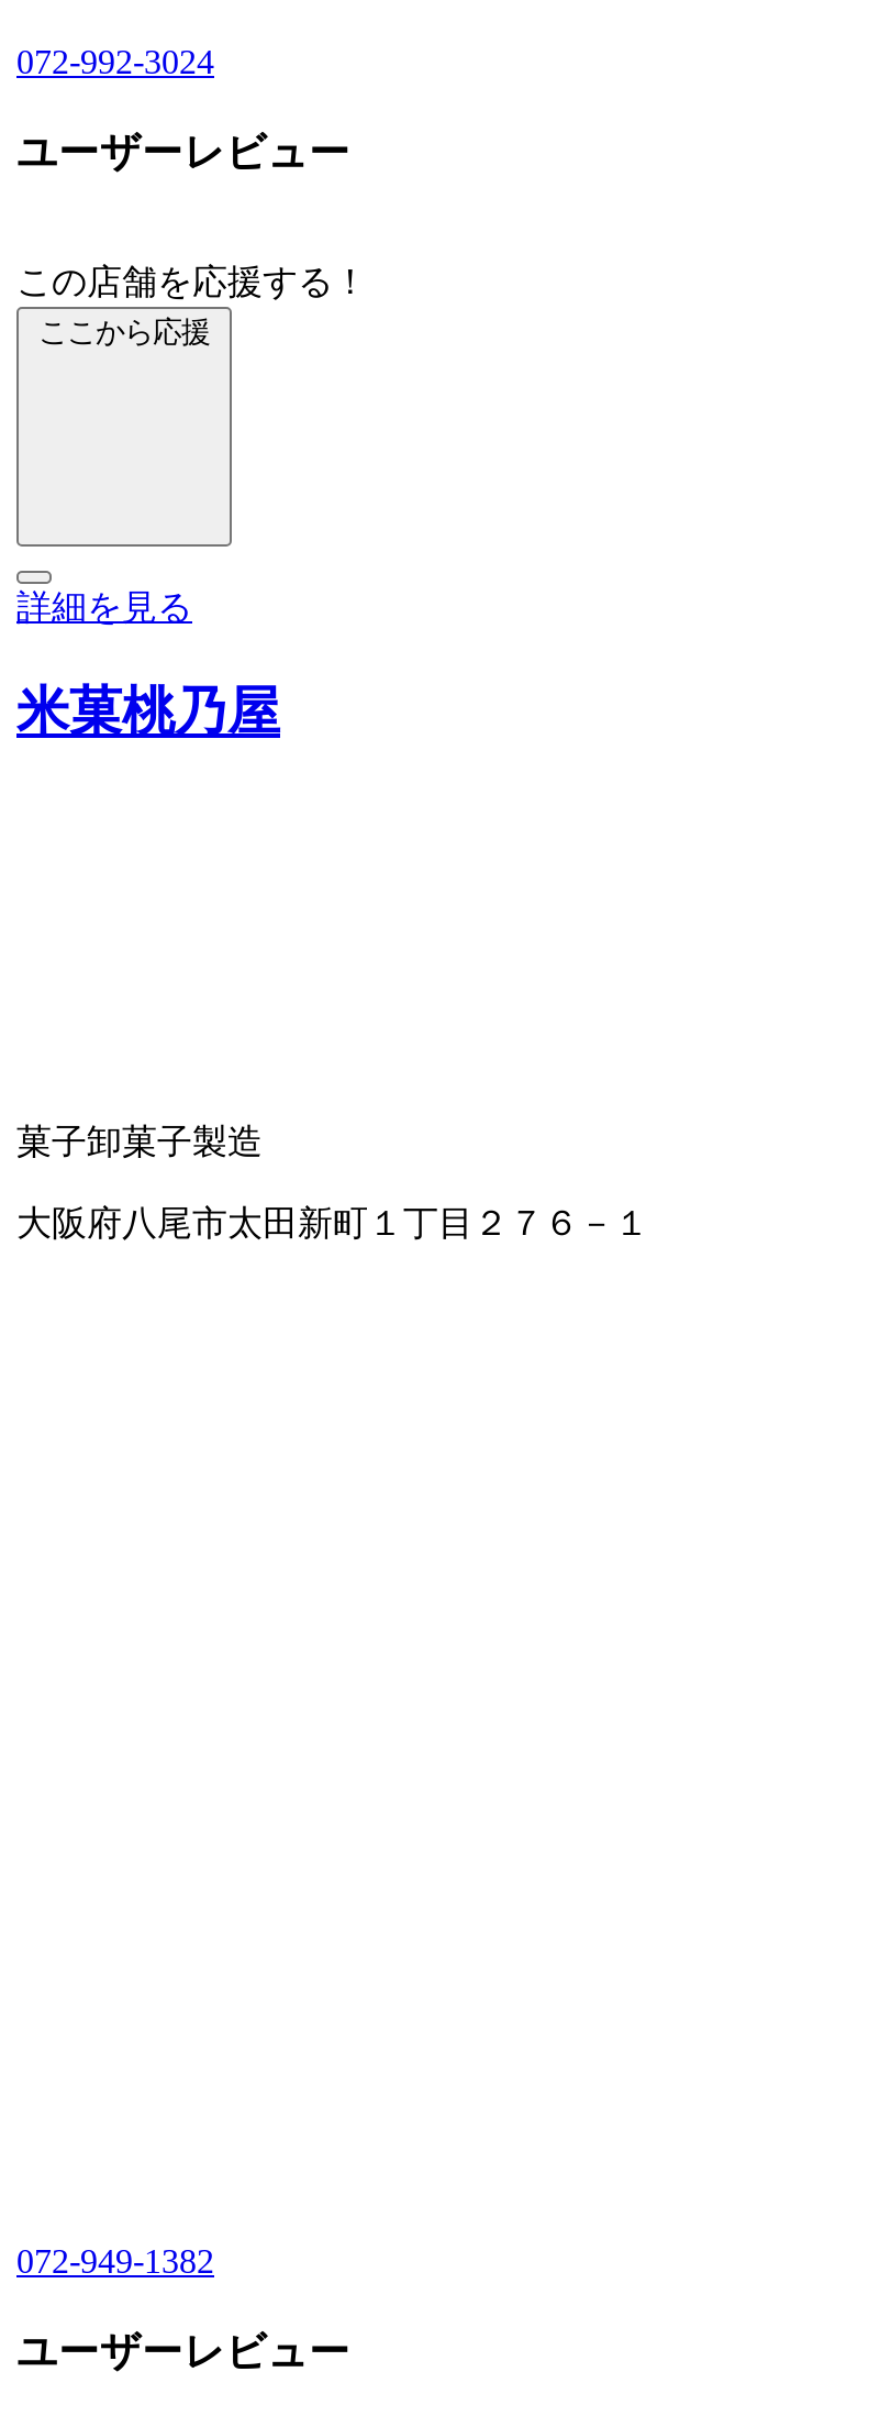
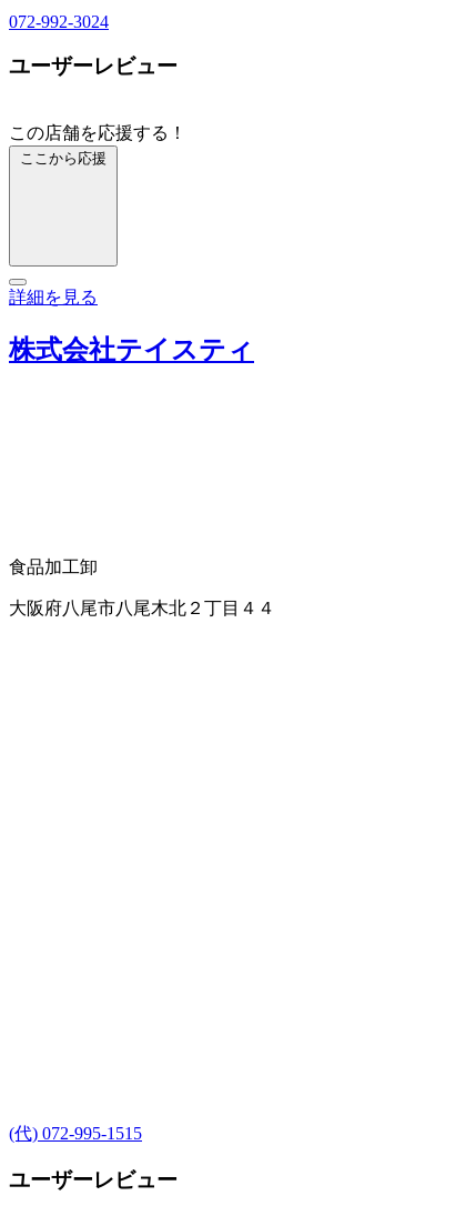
[16,684,280,741] 米菓桃乃屋 -> [9,335,254,364] 株式会社テイスティ
[16,1123,263,1161] 菓子卸菓子製造 -> [9,557,98,576] 食品加工卸
[16,1205,649,1242] 大阪府八尾市太田新町１丁目２７６－１ -> [9,598,275,617] 大阪府八尾市八尾木北２丁目４４
[16,2243,214,2280] 072-949-1382 -> [9,1124,142,1142] (代) 072-995-1515

